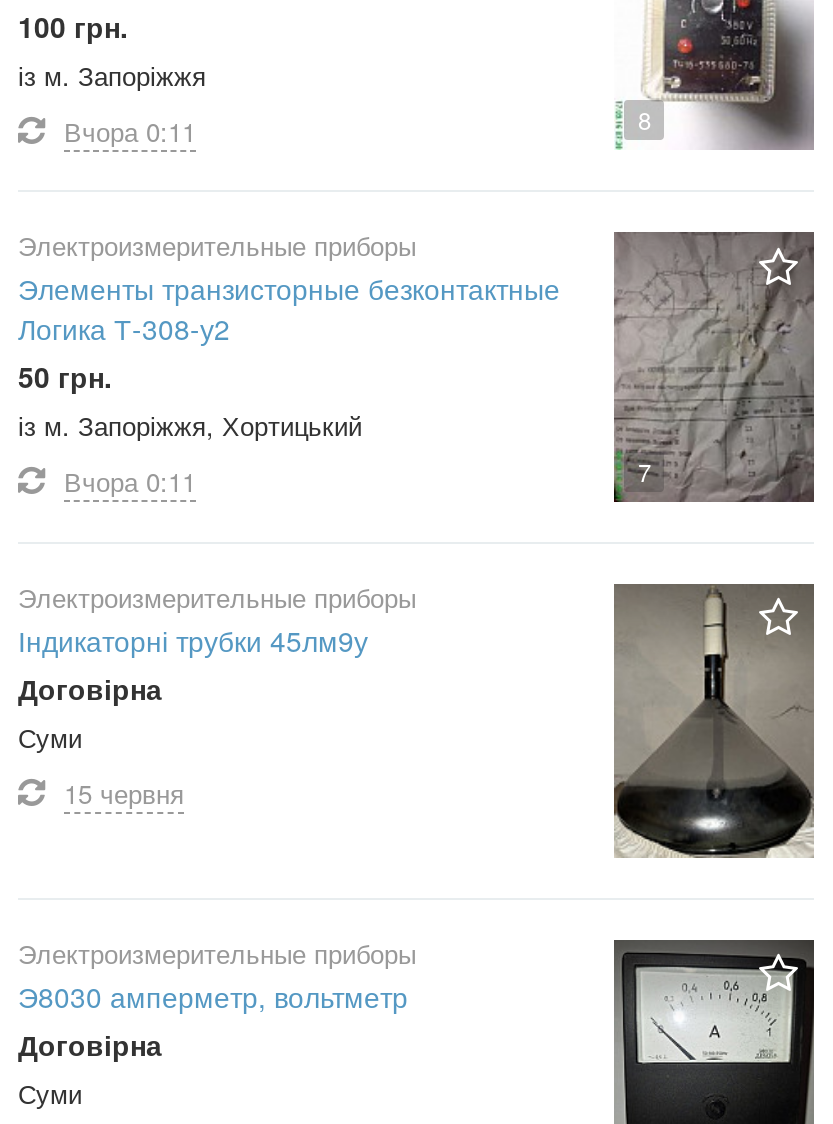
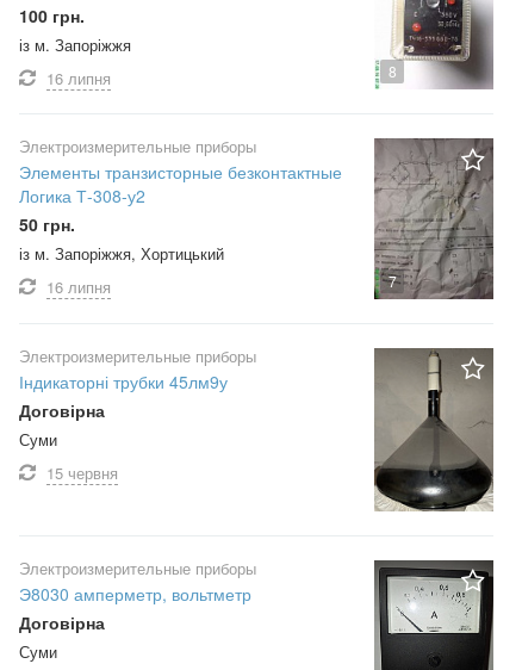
[64,112,196,150] Вчора 0:11 -> [46,67,111,89] 16 липня
[64,463,196,501] Вчора 0:11 -> [46,276,111,299] 16 липня

